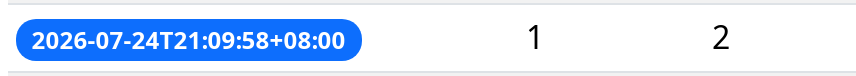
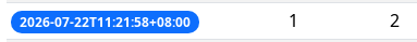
[32,22,346,56] 2026-07-24T21:09:58+08:00 -> [19,12,190,31] 2026-07-22T11:21:58+08:00

